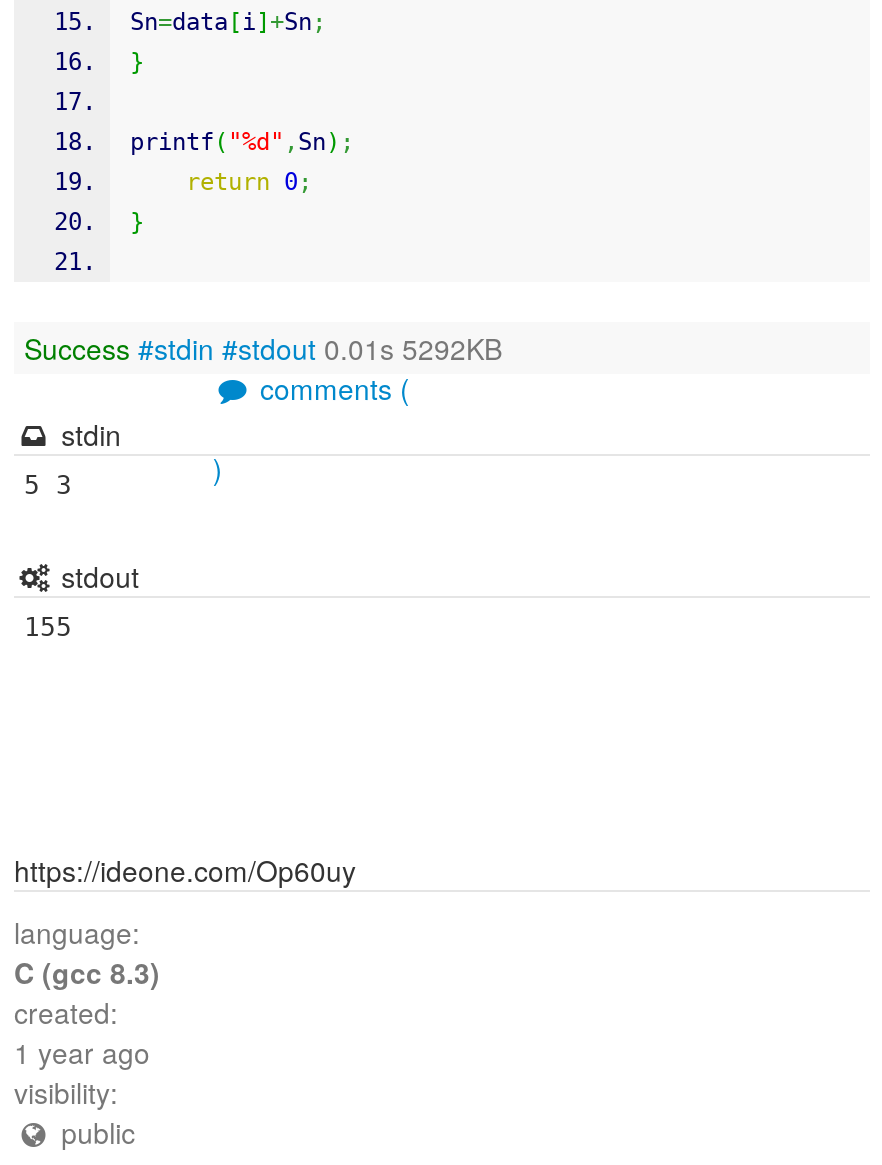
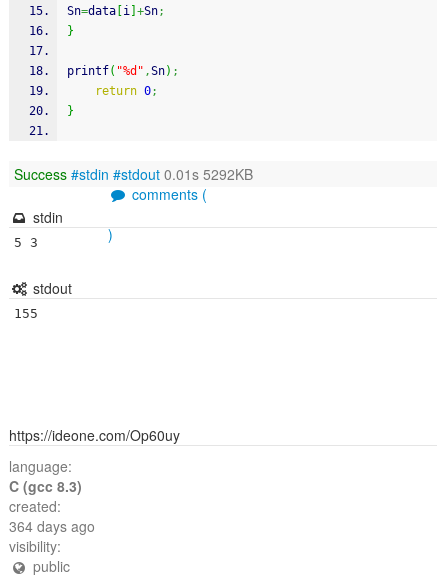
[14,1032,150,1072] 1 year ago -> [9,516,95,536] 364 days ago

